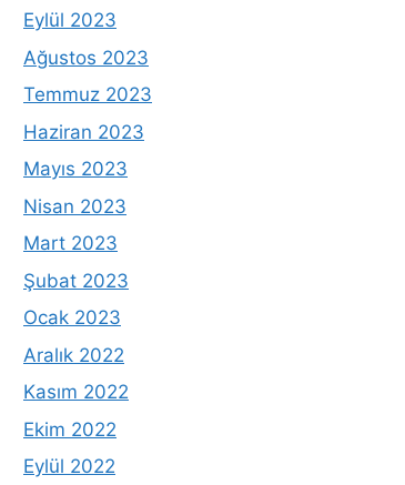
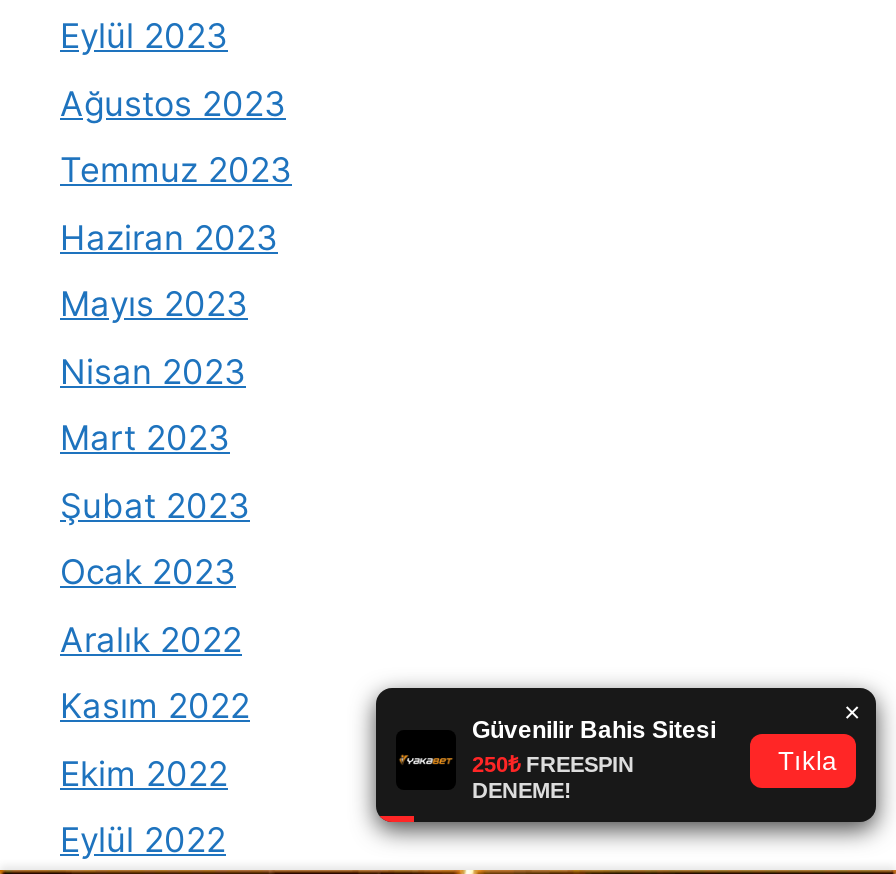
none -> [364,684,888,842] [image]

